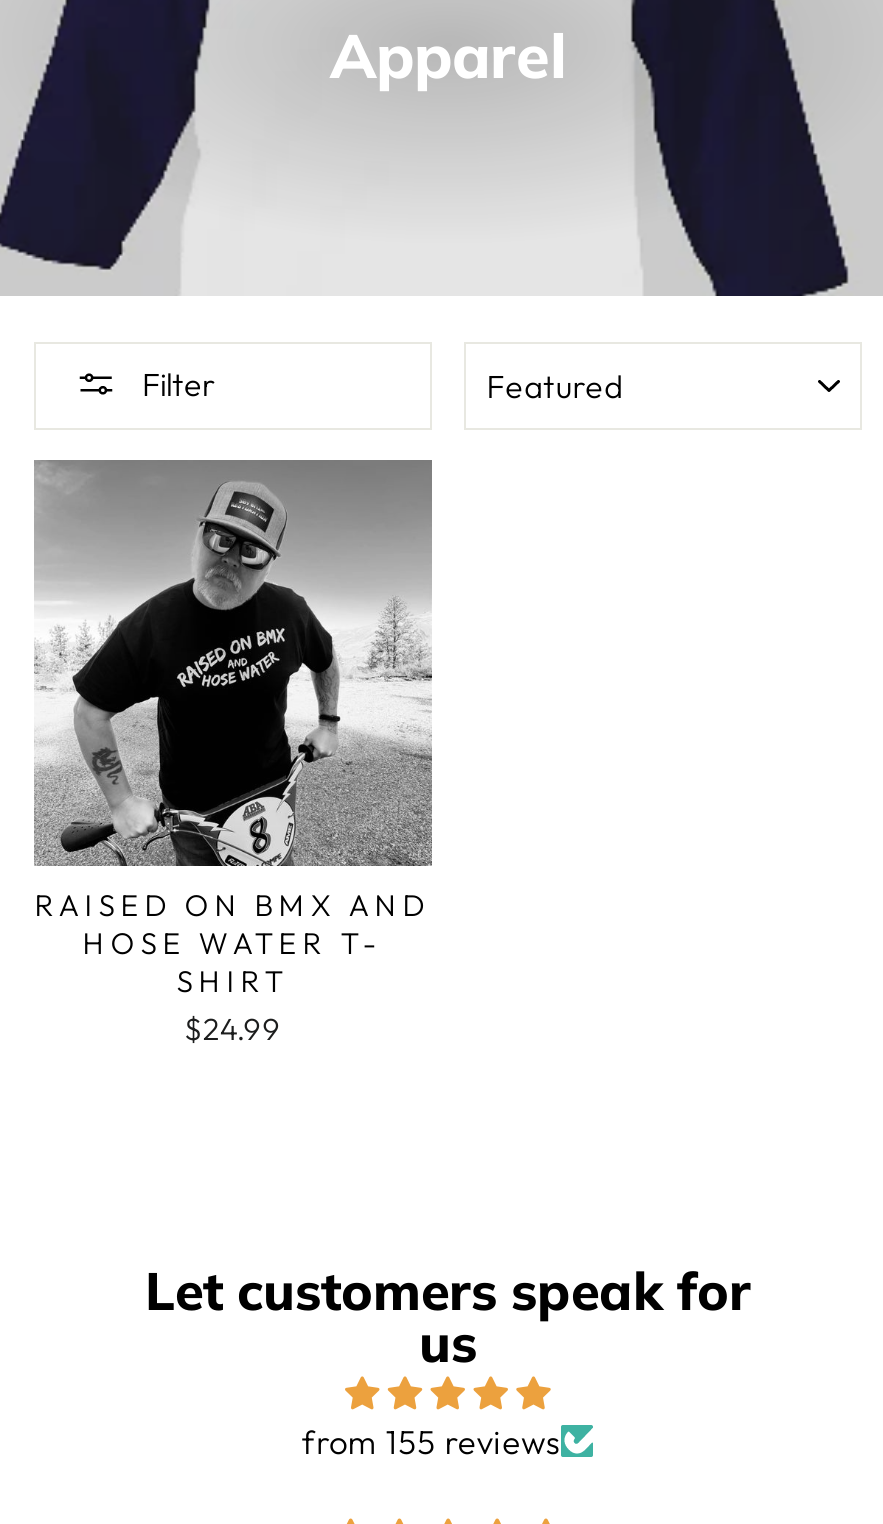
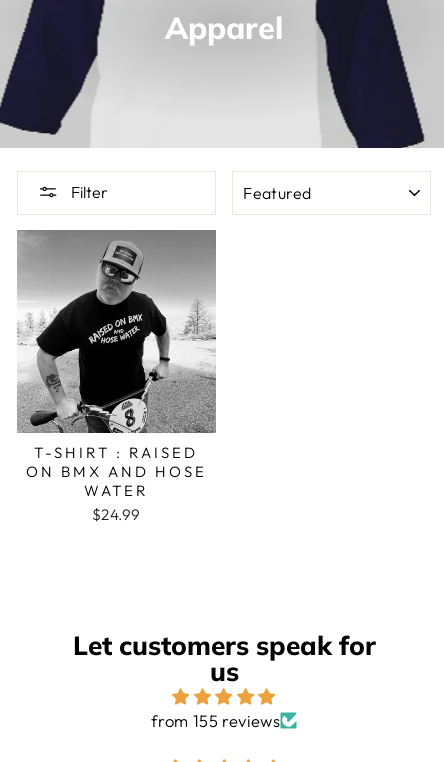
[34,887,430,1001] RAISED ON BMX AND | HOSE WATER T- | SHIRT -> [26,443,207,500] T-SHIRT : RAISED | ON BMX AND HOSE | WATER

